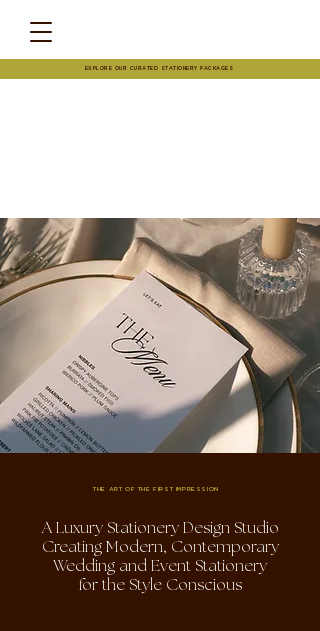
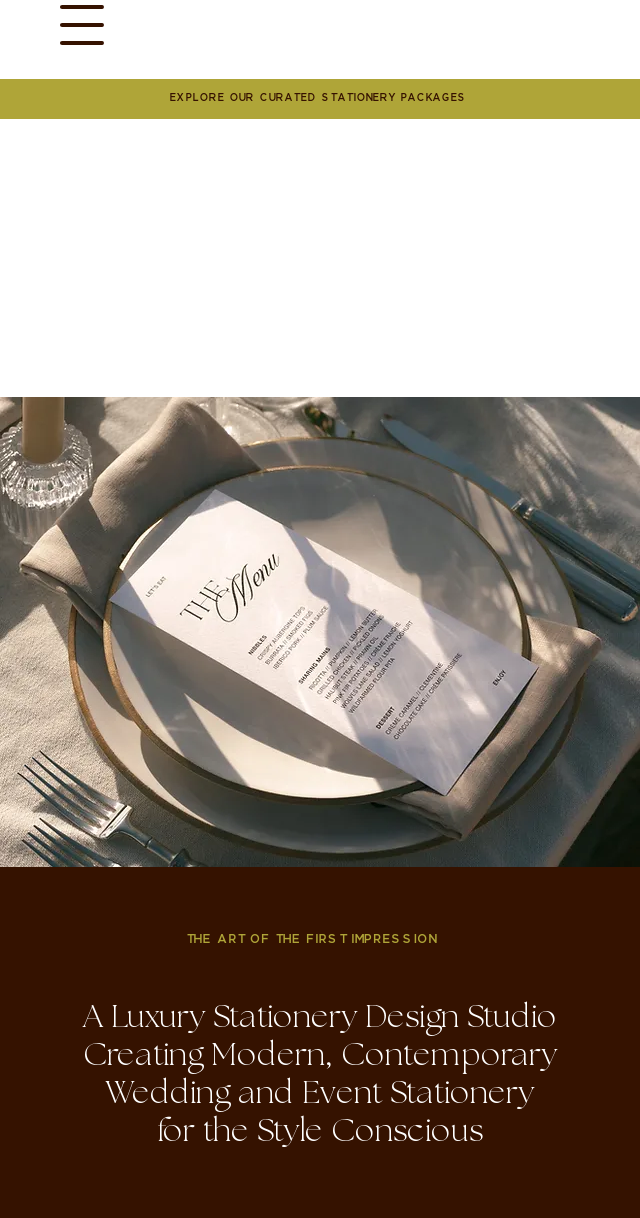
[3,218,317,454] [image] -> [6,395,634,867] [image]

